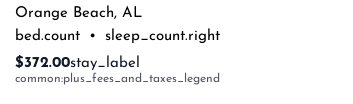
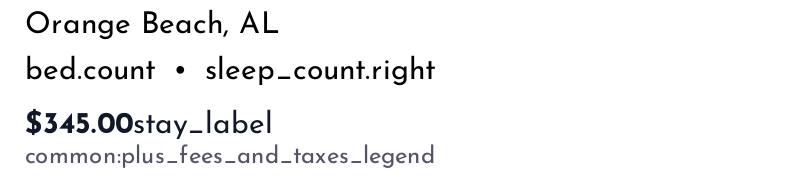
[15,56,140,71] $372.00stay_label -> [25,111,273,141] $345.00stay_label

